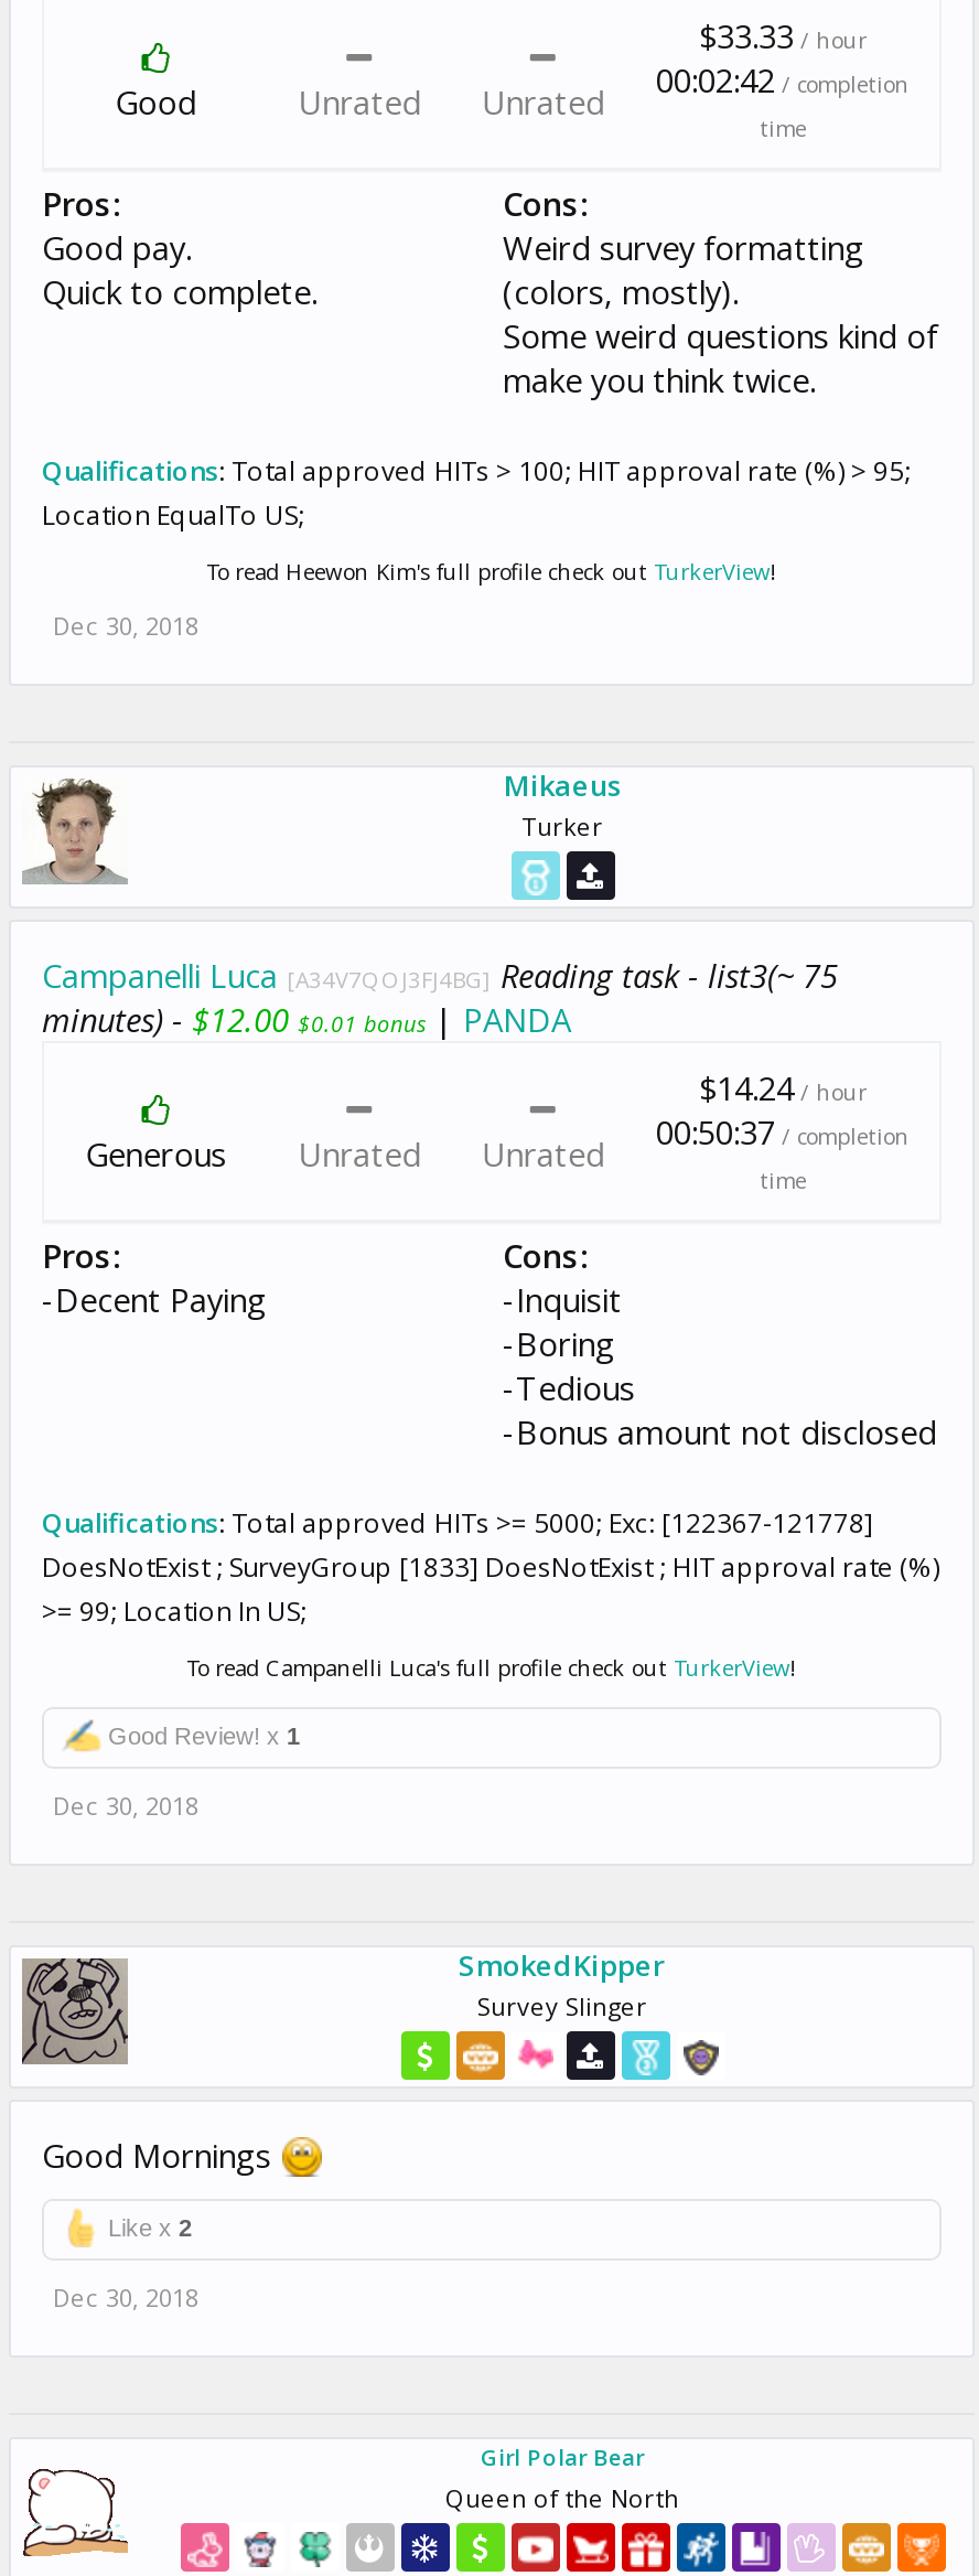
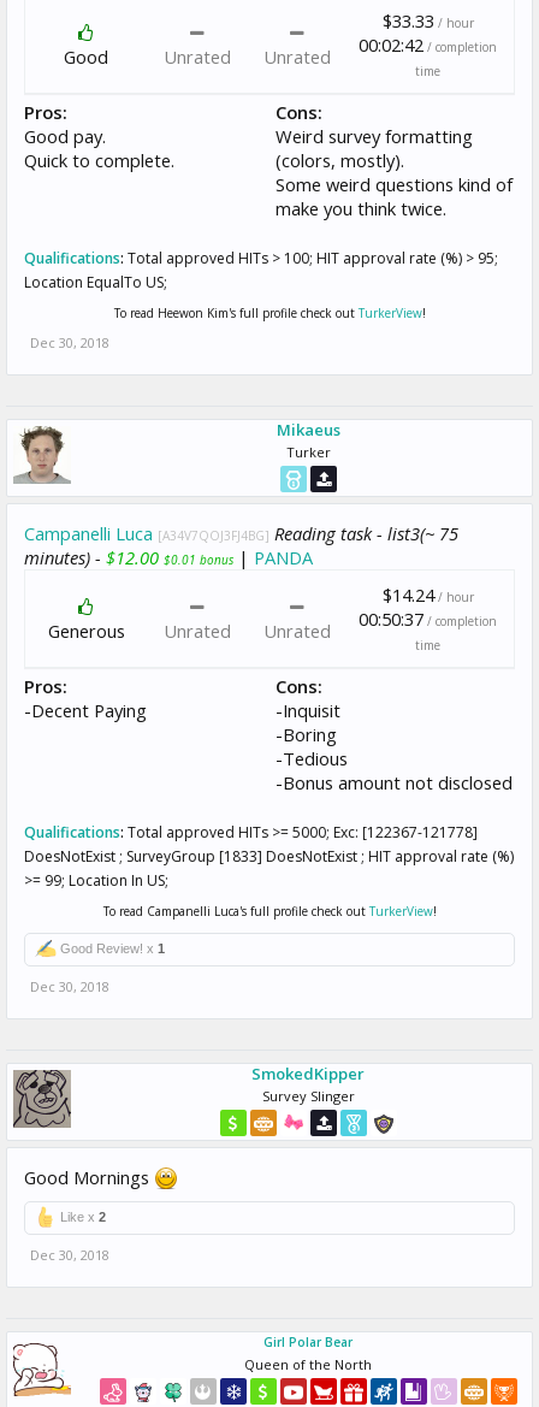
[22,2459,126,2547] [image] -> [12,1342,71,1391] [image]

